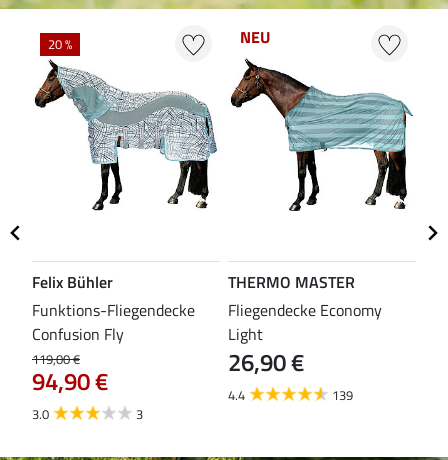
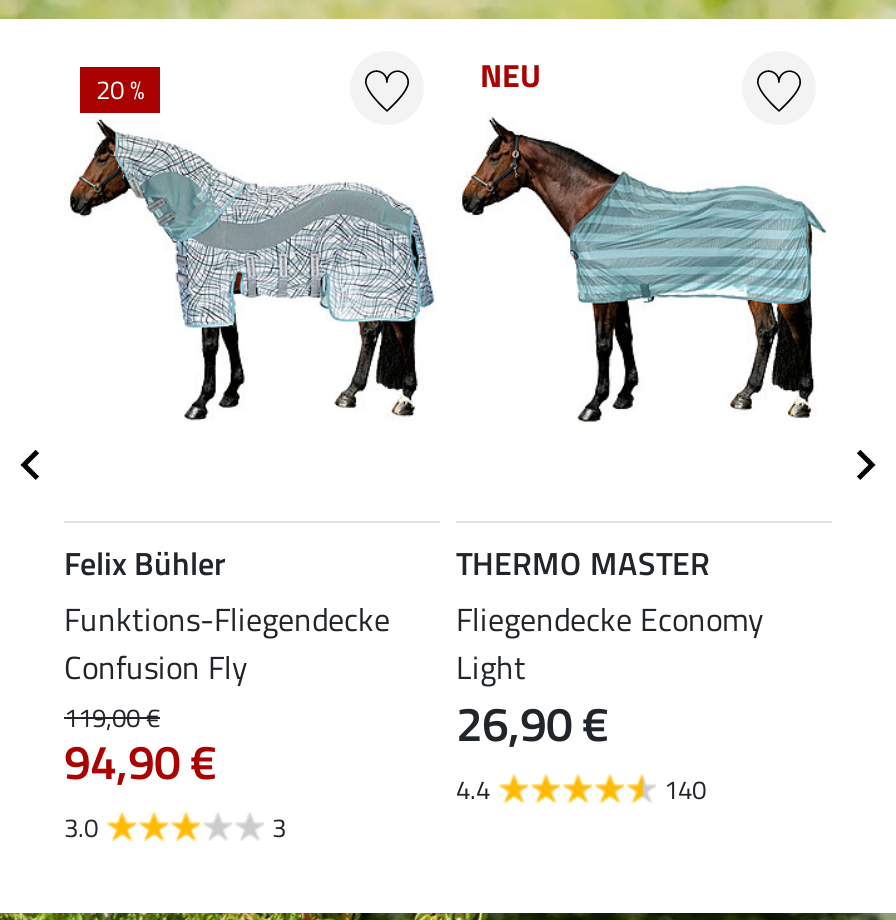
[332,385,353,405] 139 -> [664,769,706,809] 140

